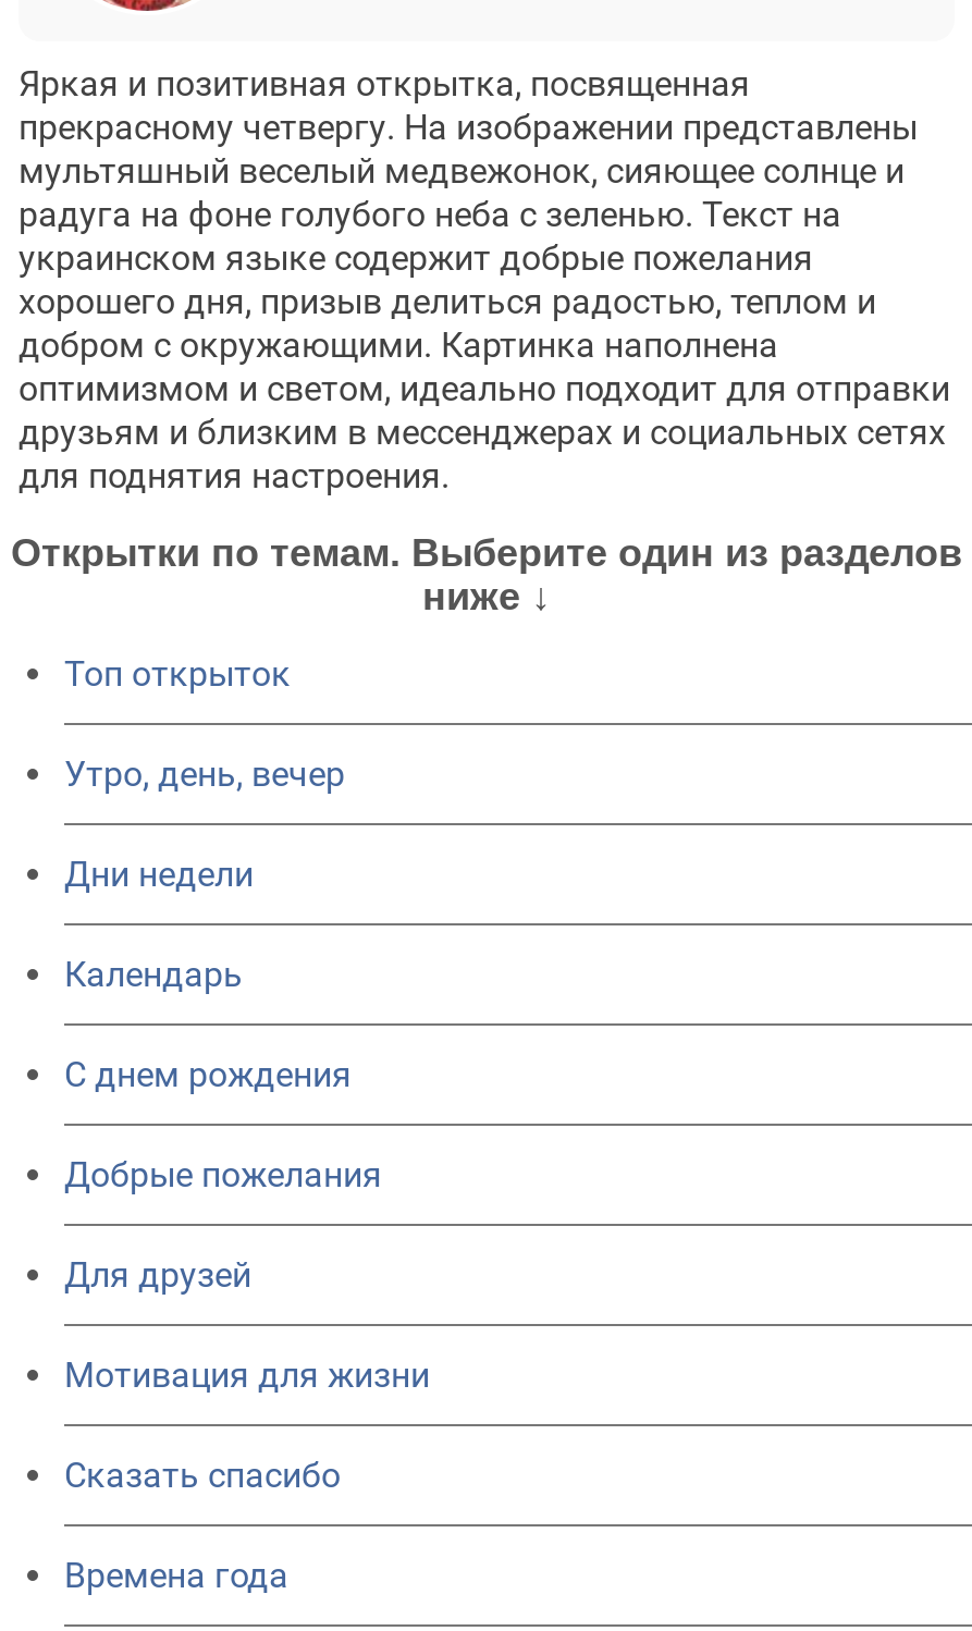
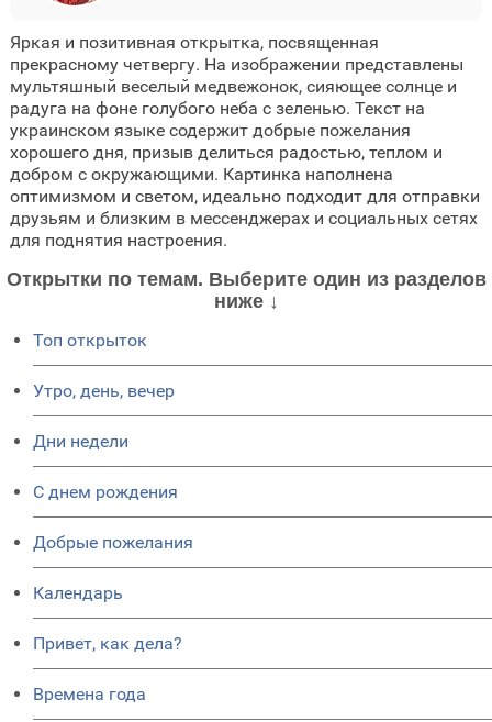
[64,954,243,995] Календарь -> none
[64,1254,430,1496] Для друзей | Мотивация для жизни | Сказать спасибо -> [33,582,182,654] Календарь | Привет, как дела?

